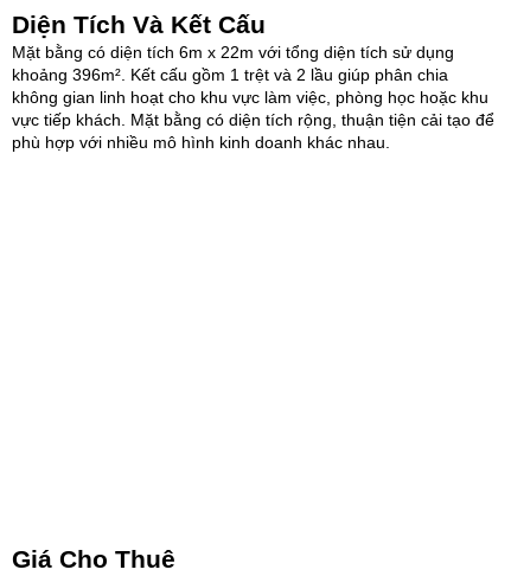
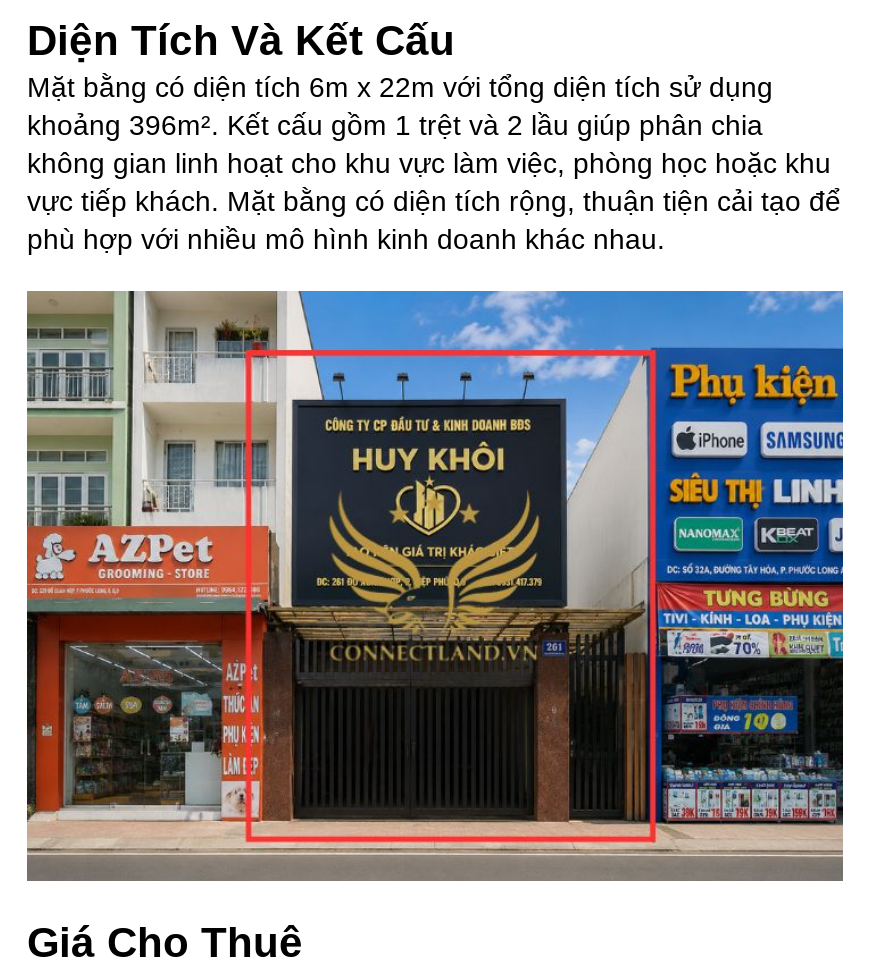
none -> [25,289,845,883] [image]

